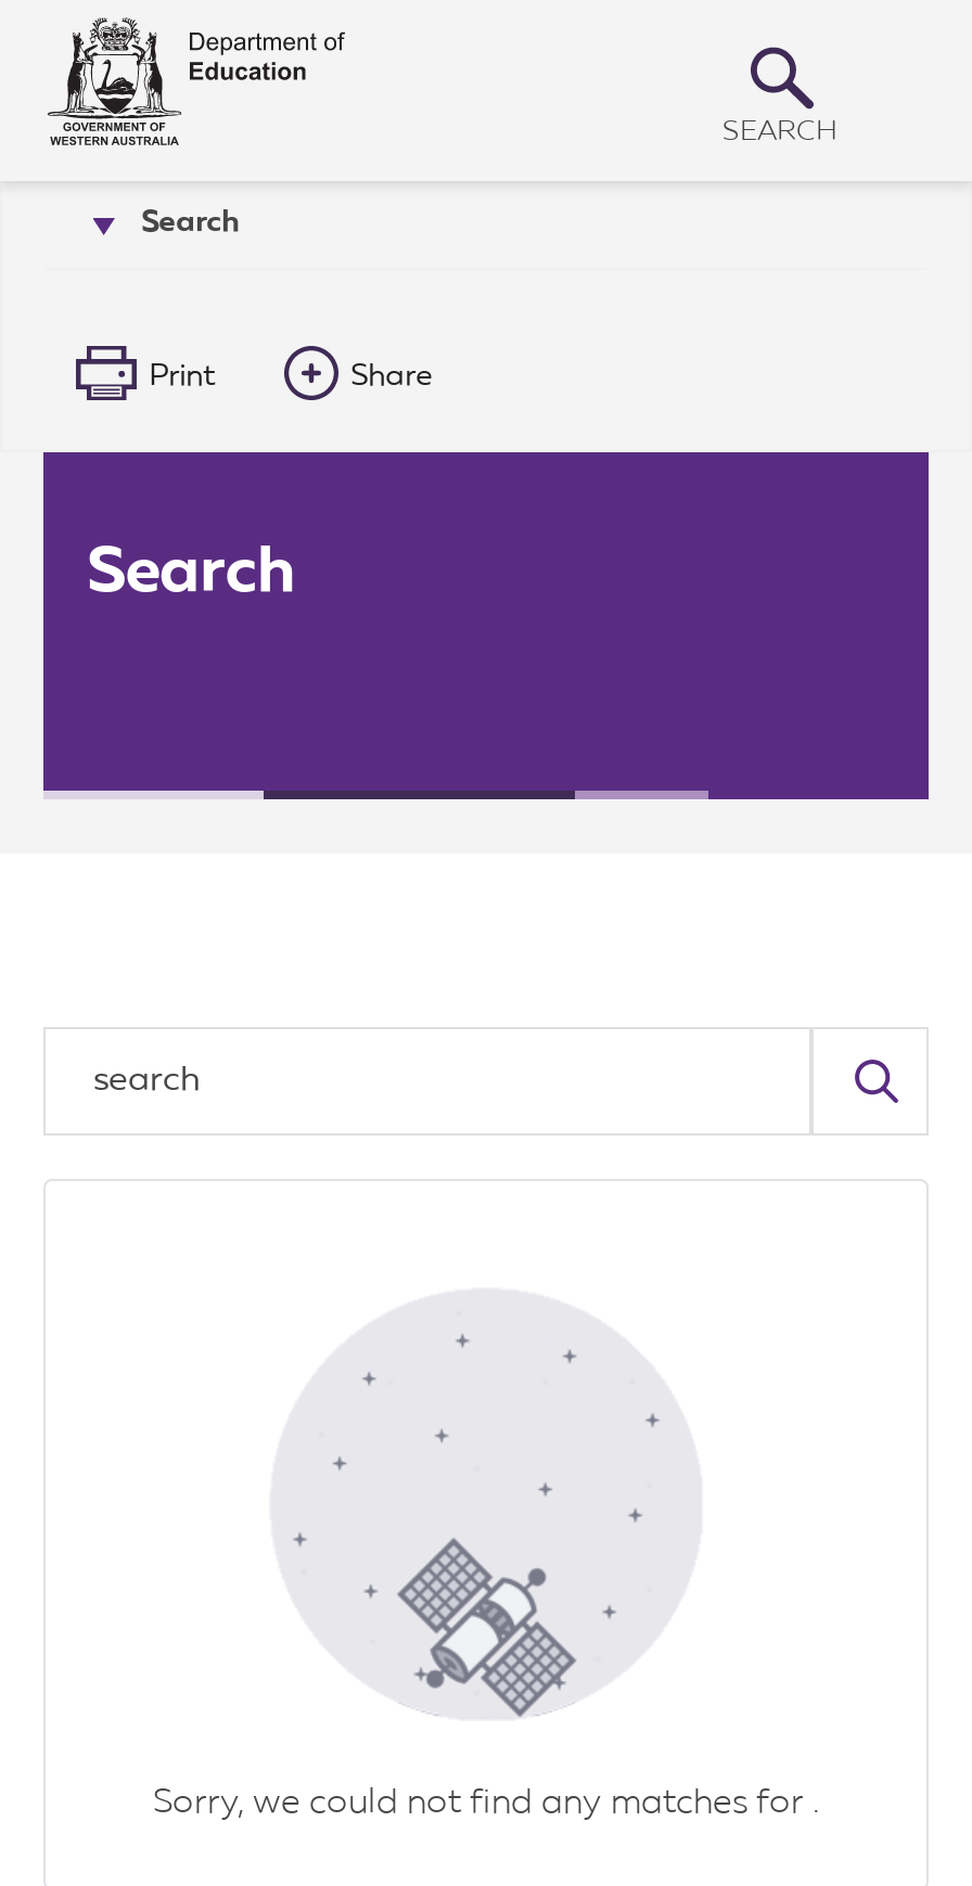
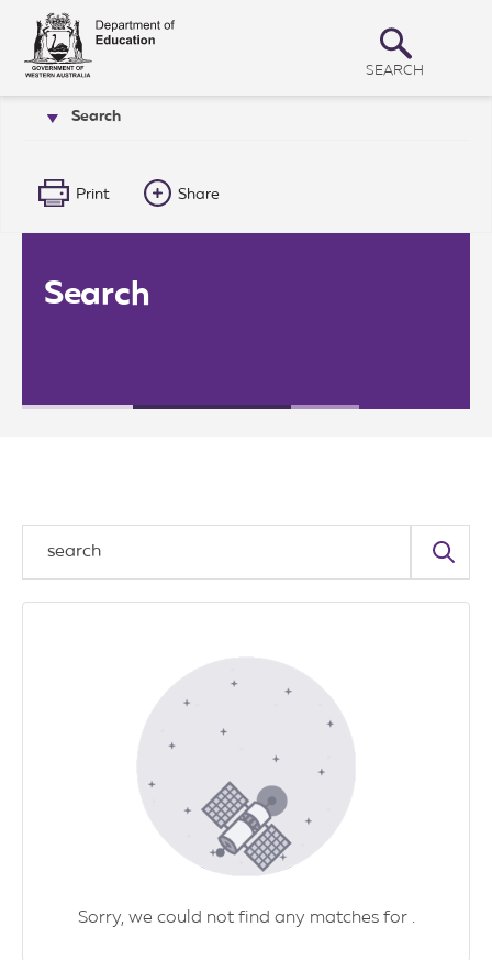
[410,1543,566,1691] [image] -> [208,781,288,872] [image]

